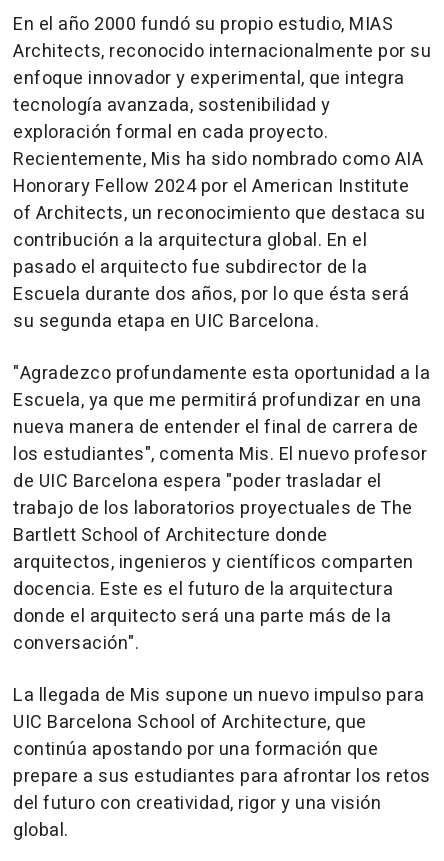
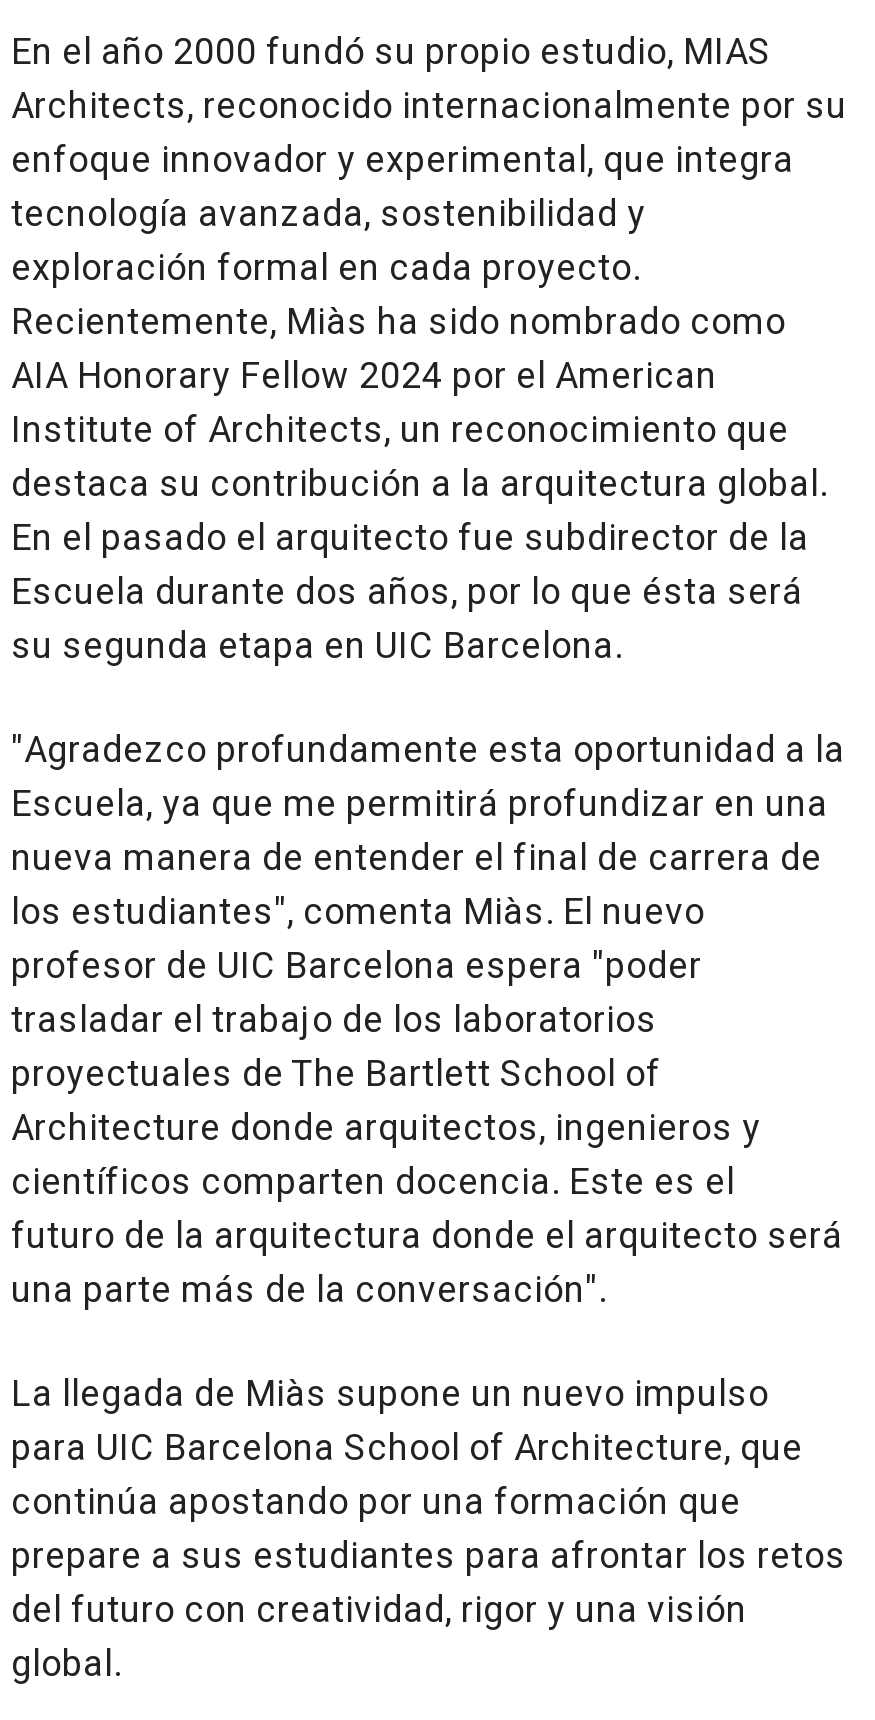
[13,146,425,281] Recientemente, Mis ha sido nombrado como AIA | Honorary Fellow 2024 por el American Institute | of Architects, un reconocimiento que destaca su | contribución a la arquitectura global. En el | pasado el arquitecto fue subdirector de la -> [11,296,828,566] Recientemente, Miàs ha sido nombrado como | AIA Honorary Fellow 2024 por el American | Institute of Architects, un reconocimiento que | destaca su contribución a la arquitectura global. | En el pasado el arquitecto fue subdirector de la
[13,441,427,657] los estudiantes", comenta Mis. El nuevo profesor | de UIC Barcelona espera "poder trasladar el | trabajo de los laboratorios proyectuales de The | Bartlett School of Architecture donde | arquitectos, ingenieros y científicos comparten | docencia. Este es el futuro de la arquitectura | donde el arquitecto será una parte más de la | conversación". -> [11,886,843,1318] los estudiantes", comenta Miàs. El nuevo | profesor de UIC Barcelona espera "poder | trasladar el trabajo de los laboratorios | proyectuales de The Bartlett School of | Architecture donde arquitectos, ingenieros y | científicos comparten docencia. Este es el | futuro de la arquitectura donde el arquitecto será | una parte más de la conversación".
[13,682,424,736] La llegada de Mis supone un nuevo impulso para | UIC Barcelona School of Architecture, que -> [11,1368,803,1476] La llegada de Miàs supone un nuevo impulso | para UIC Barcelona School of Architecture, que

